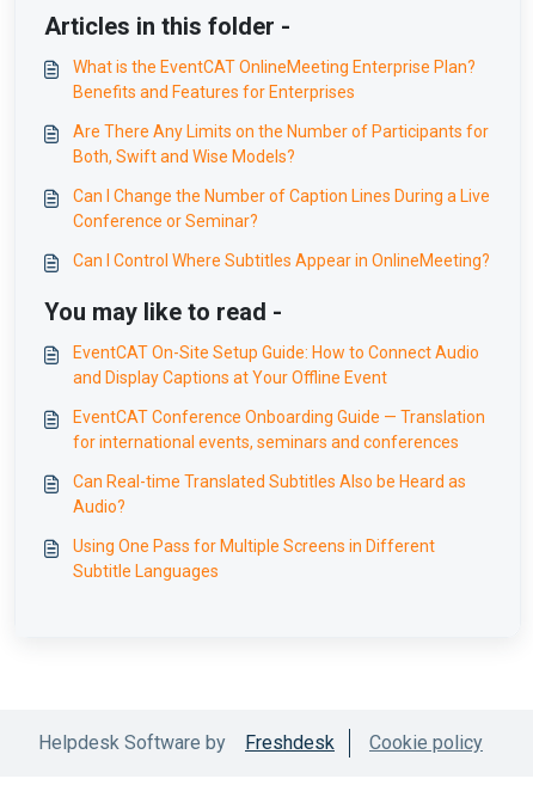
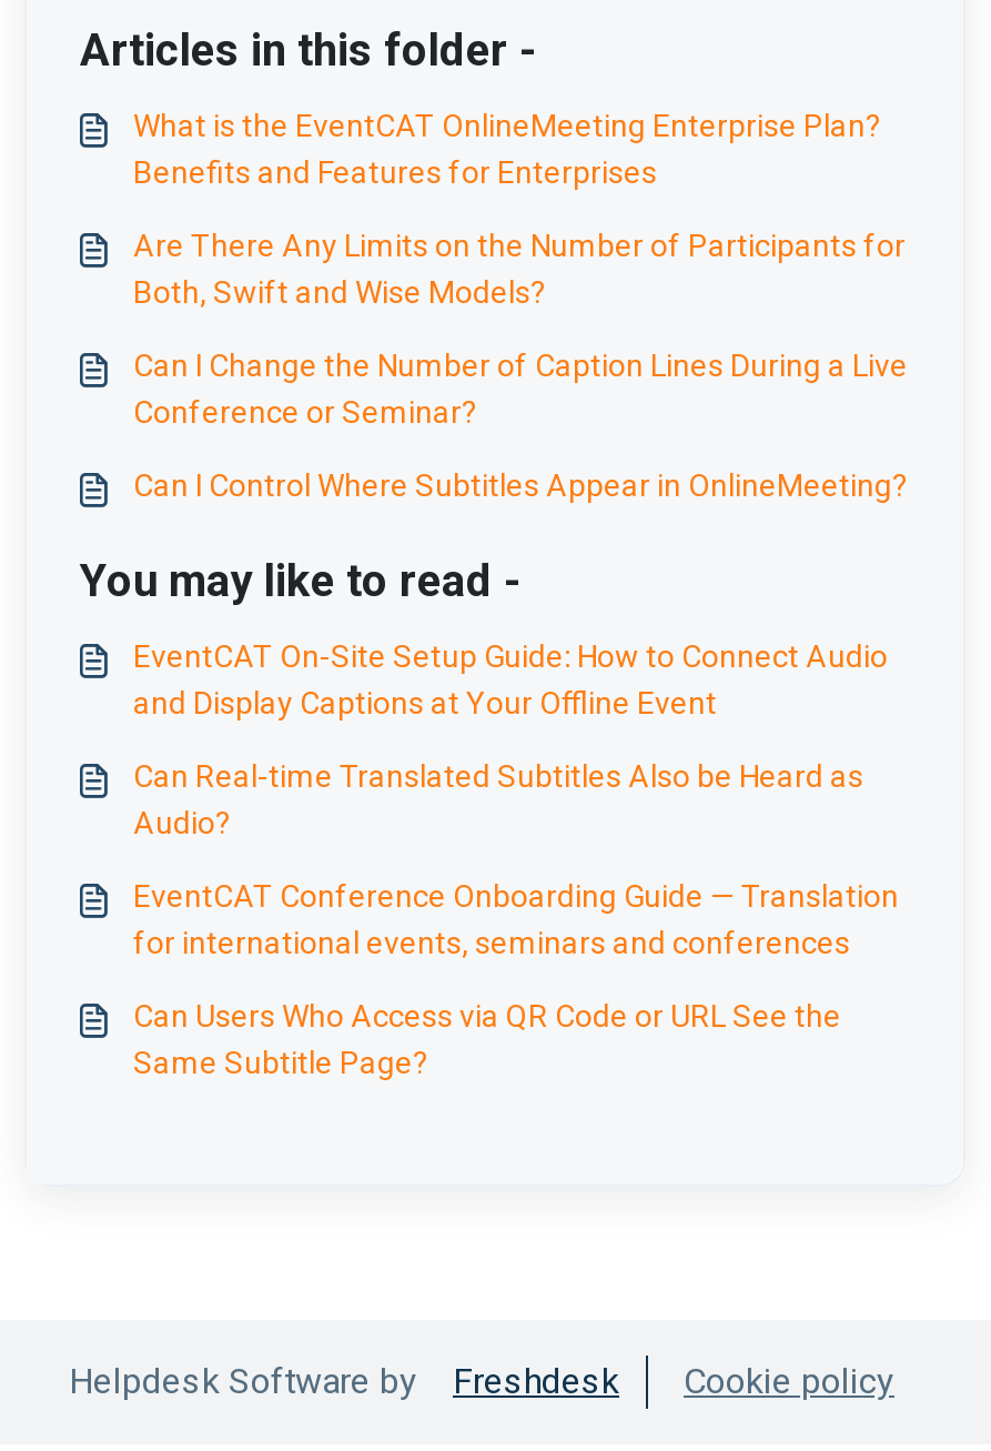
moved [73,407,485,452] -> [133,878,899,960]: EventCAT Conference Onboarding Guide — Translation | for international events, seminars and conferences
moved [73,472,466,516] -> [133,758,863,840]: Can Real-time Translated Subtitles Also be Heard as | Audio?
[73,536,435,581] Using One Pass for Multiple Screens in Different | Subtitle Languages -> [133,998,841,1080] Can Users Who Access via QR Code or URL See the | Same Subtitle Page?

